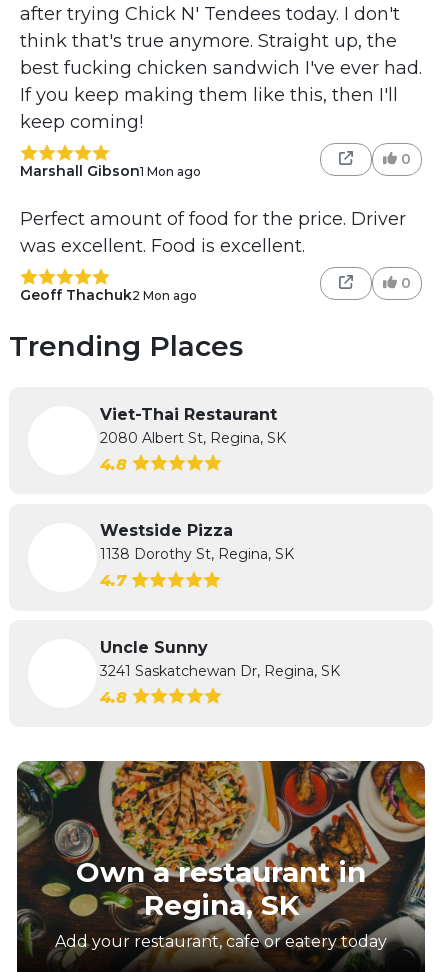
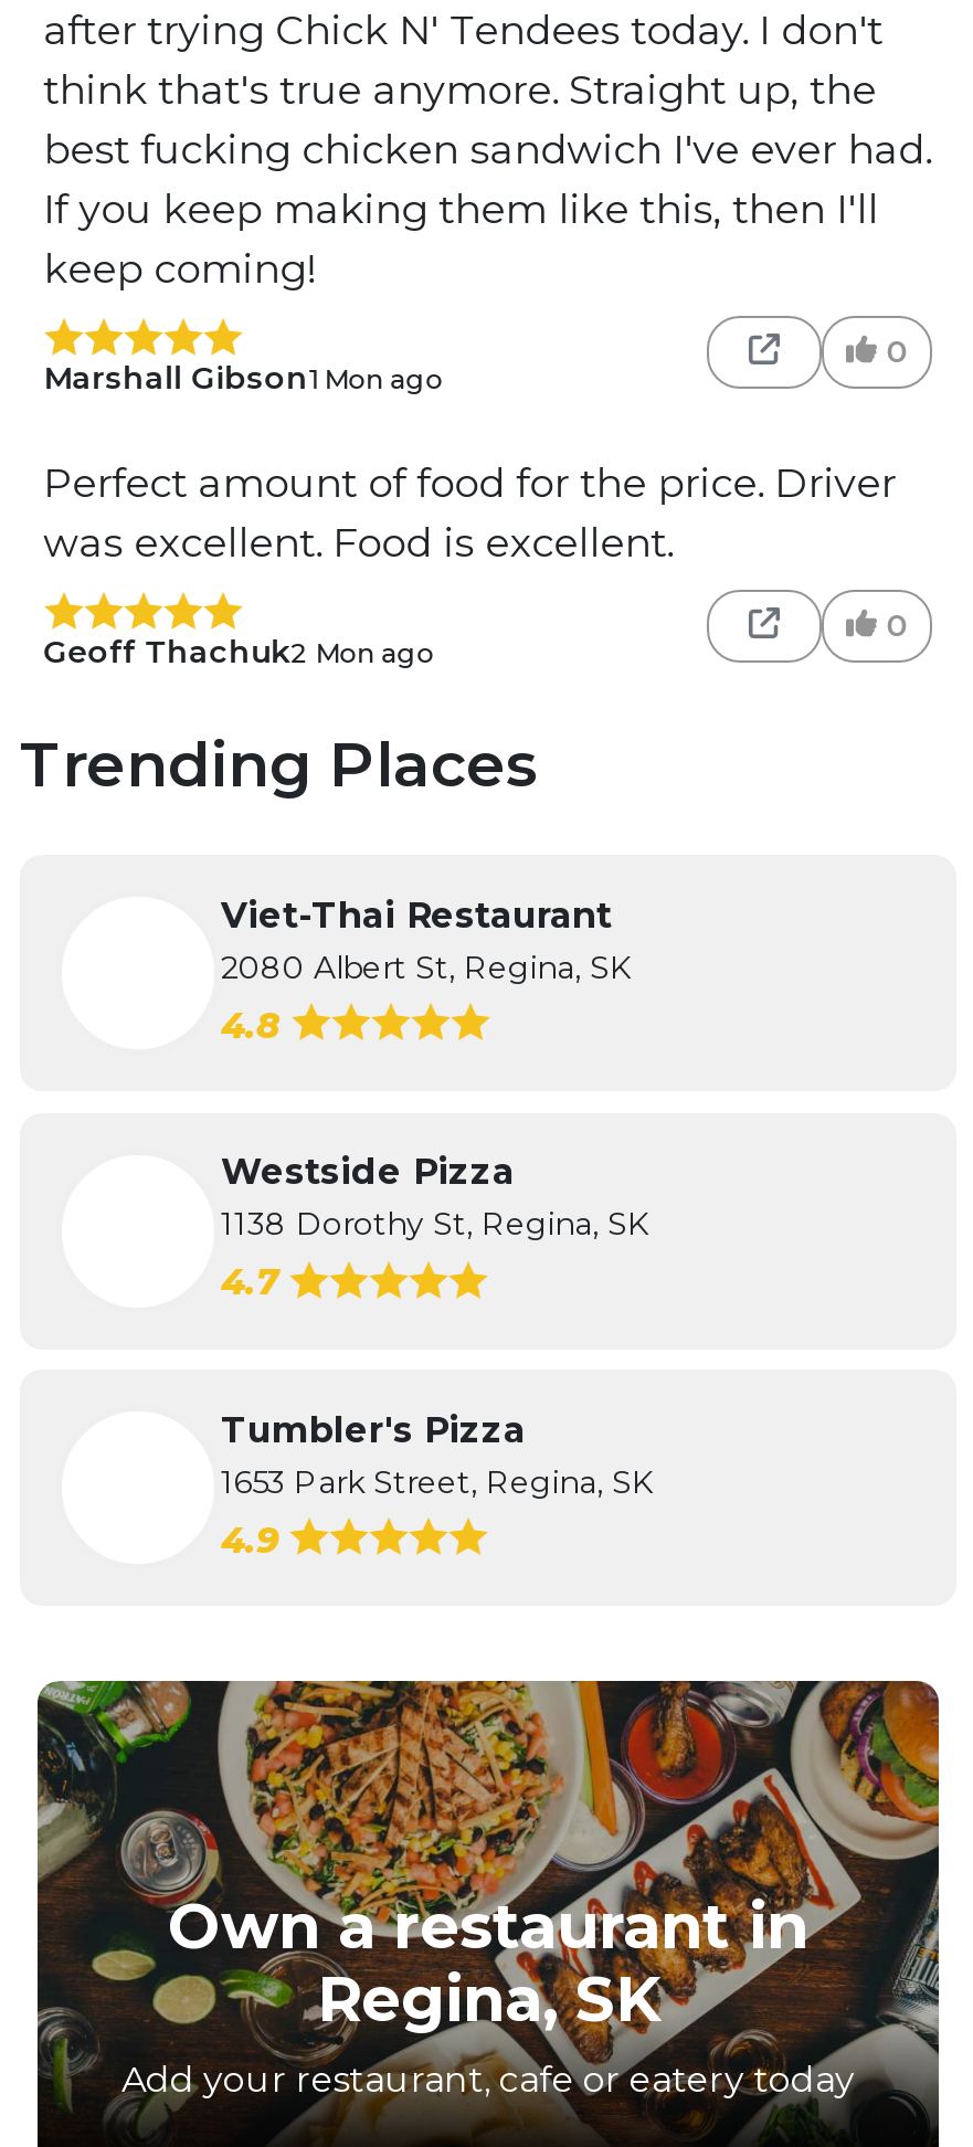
[100,638,340,707] Uncle Sunny | 3241 Saskatchewan Dr, Regina, SK | 4.8 -> [221,1409,654,1561] Tumbler's Pizza | 1653 Park Street, Regina, SK | 4.9

